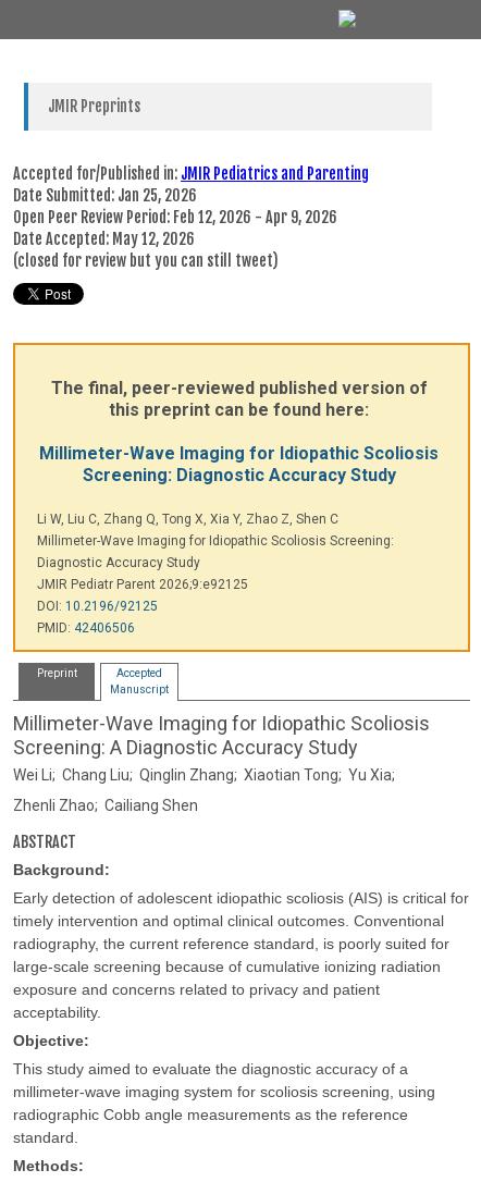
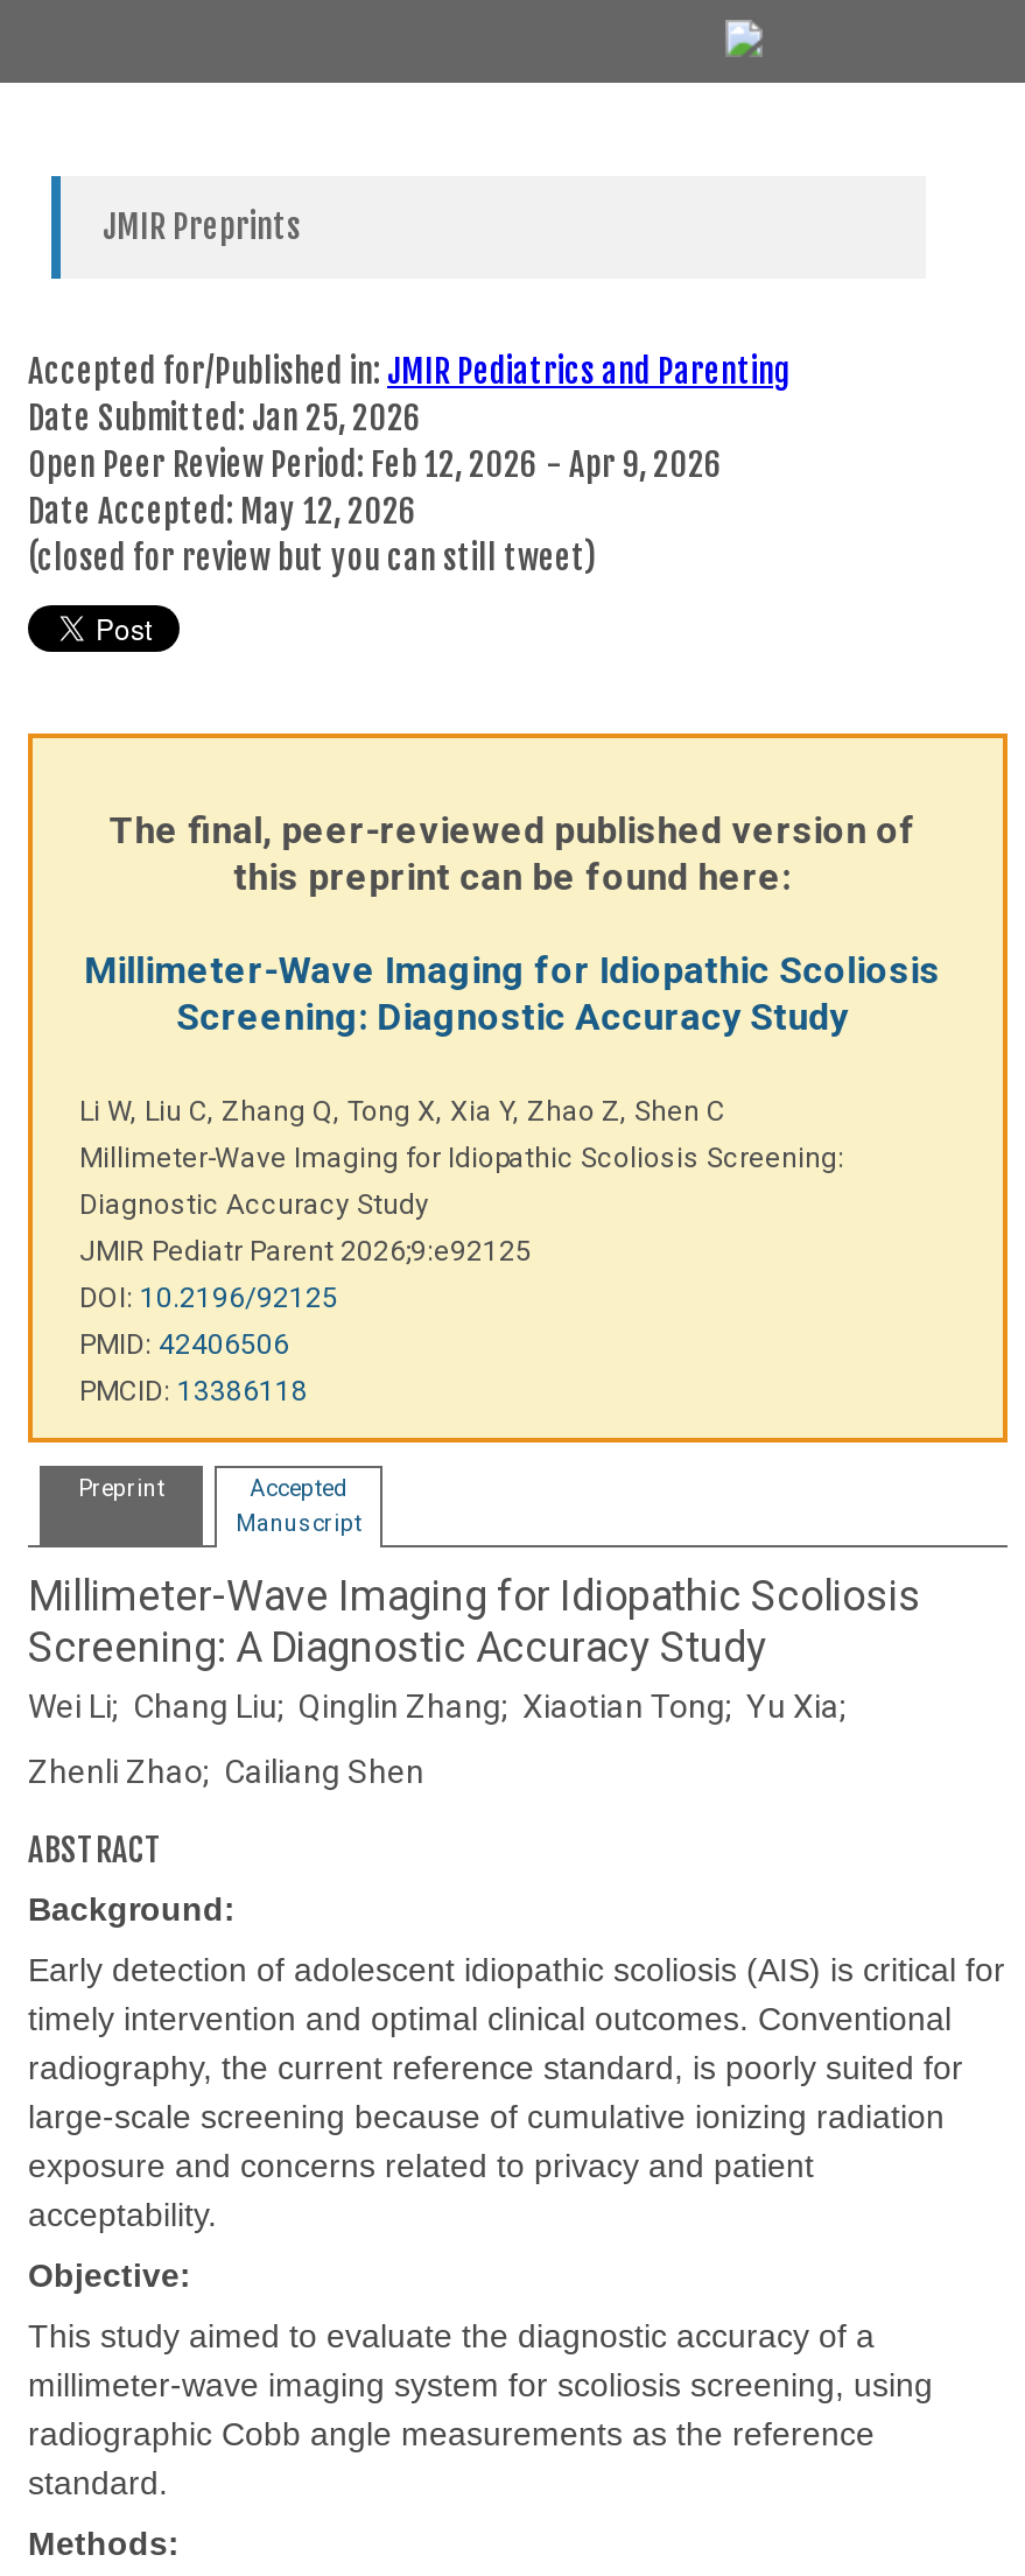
none -> [79,1375,308,1408] PMCID: 13386118

